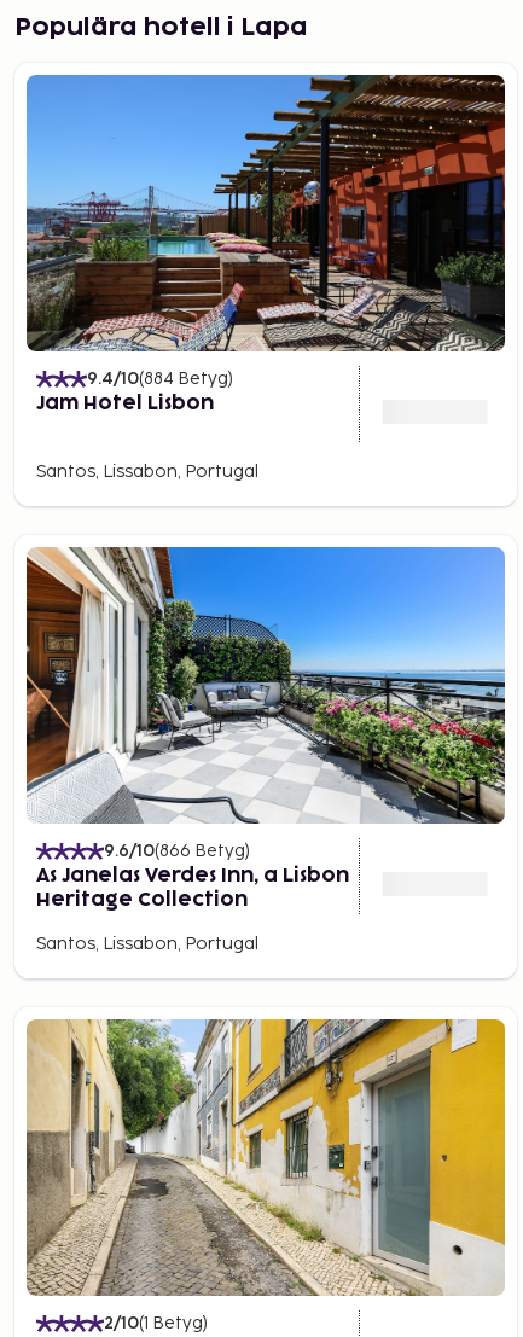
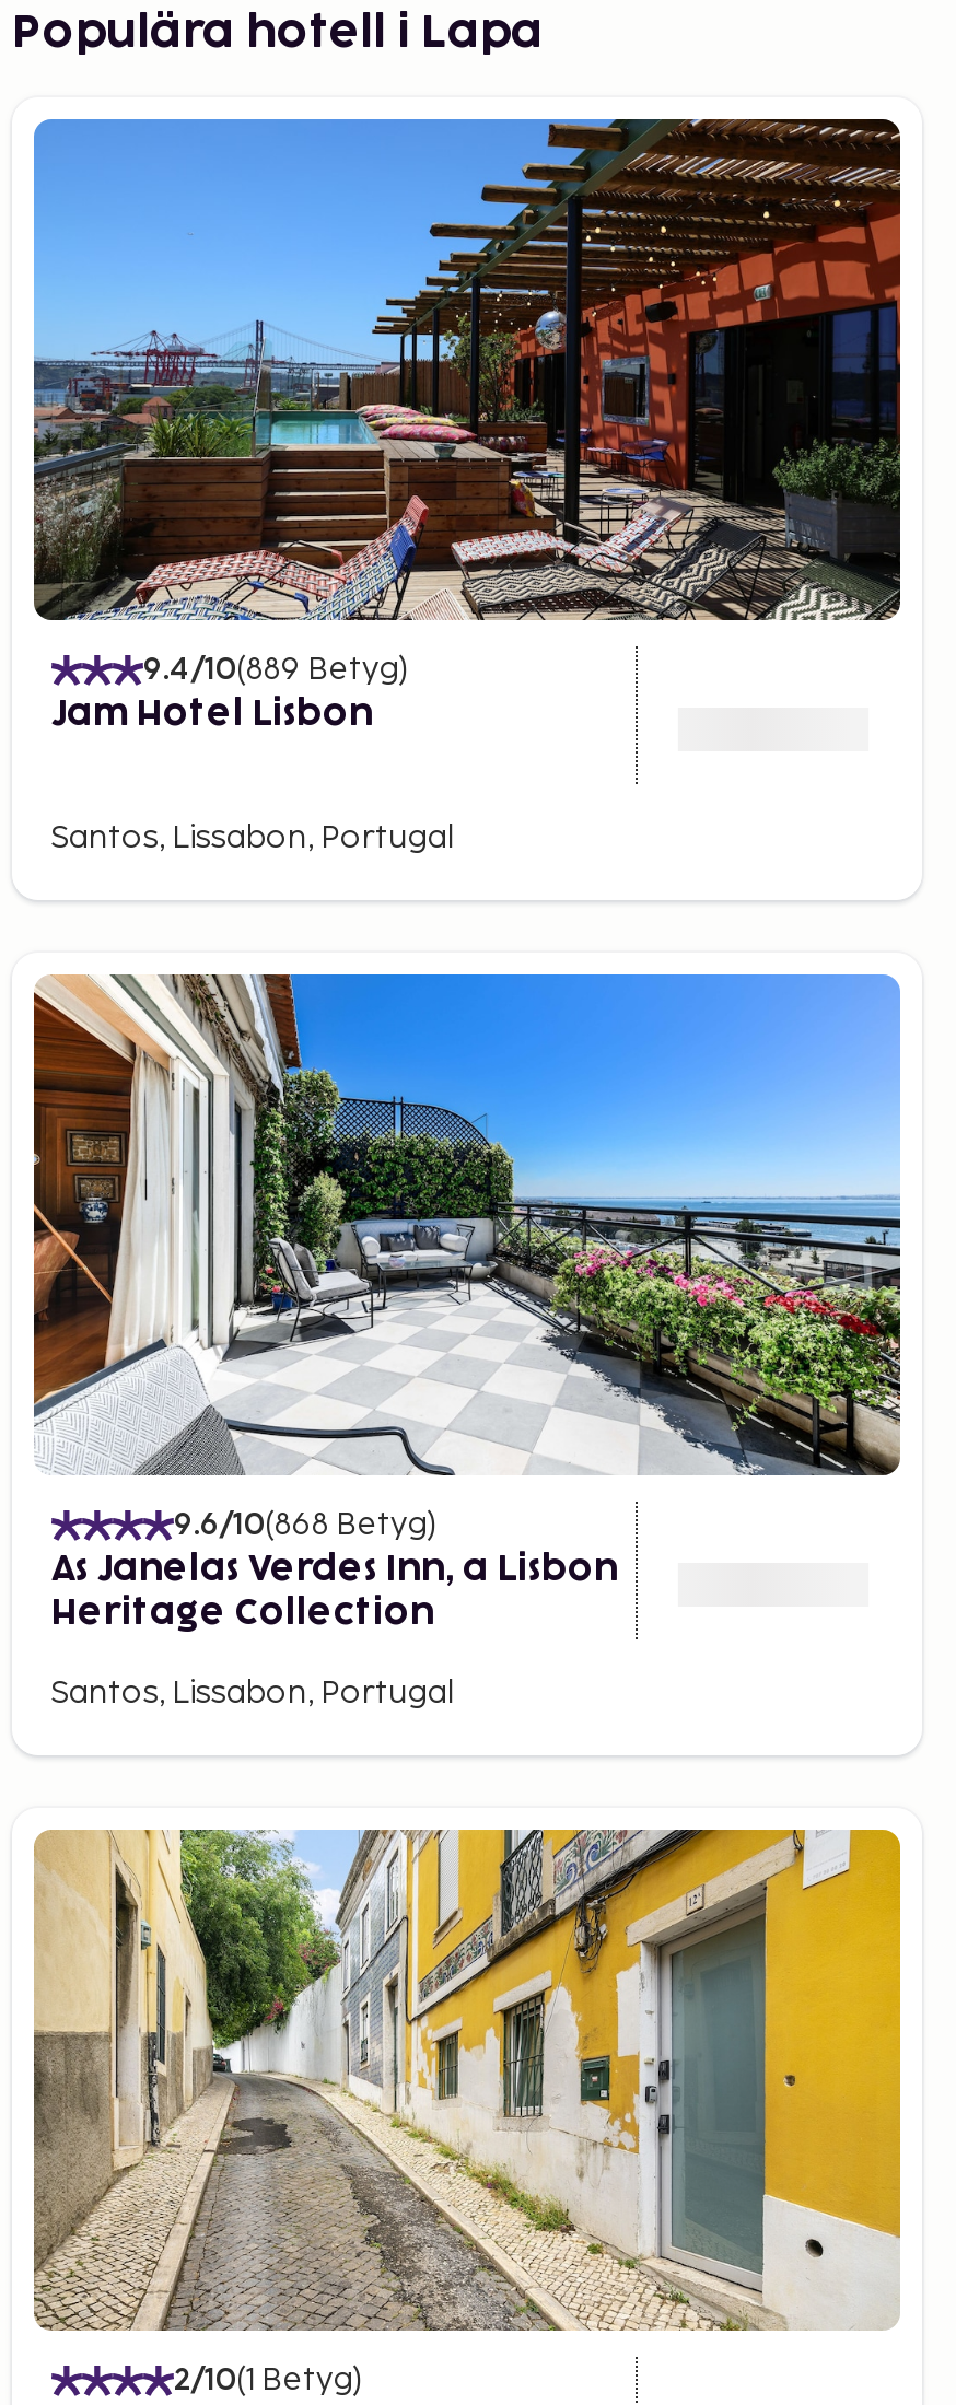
[87,368,233,389] 9.4/10(884 Betyg) -> [143,651,408,688] 9.4/10(889 Betyg)
[104,841,250,861] 9.6/10(866 Betyg) -> [174,1506,436,1543] 9.6/10(868 Betyg)

